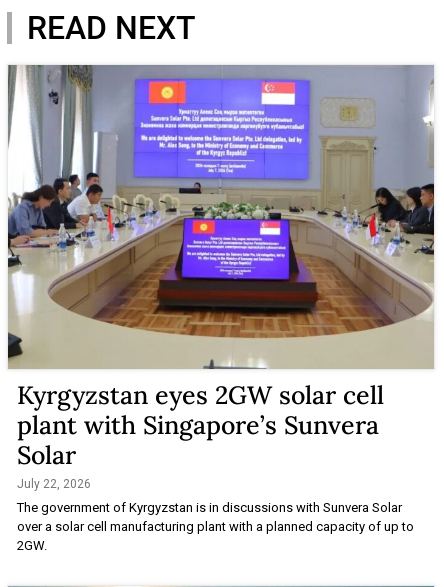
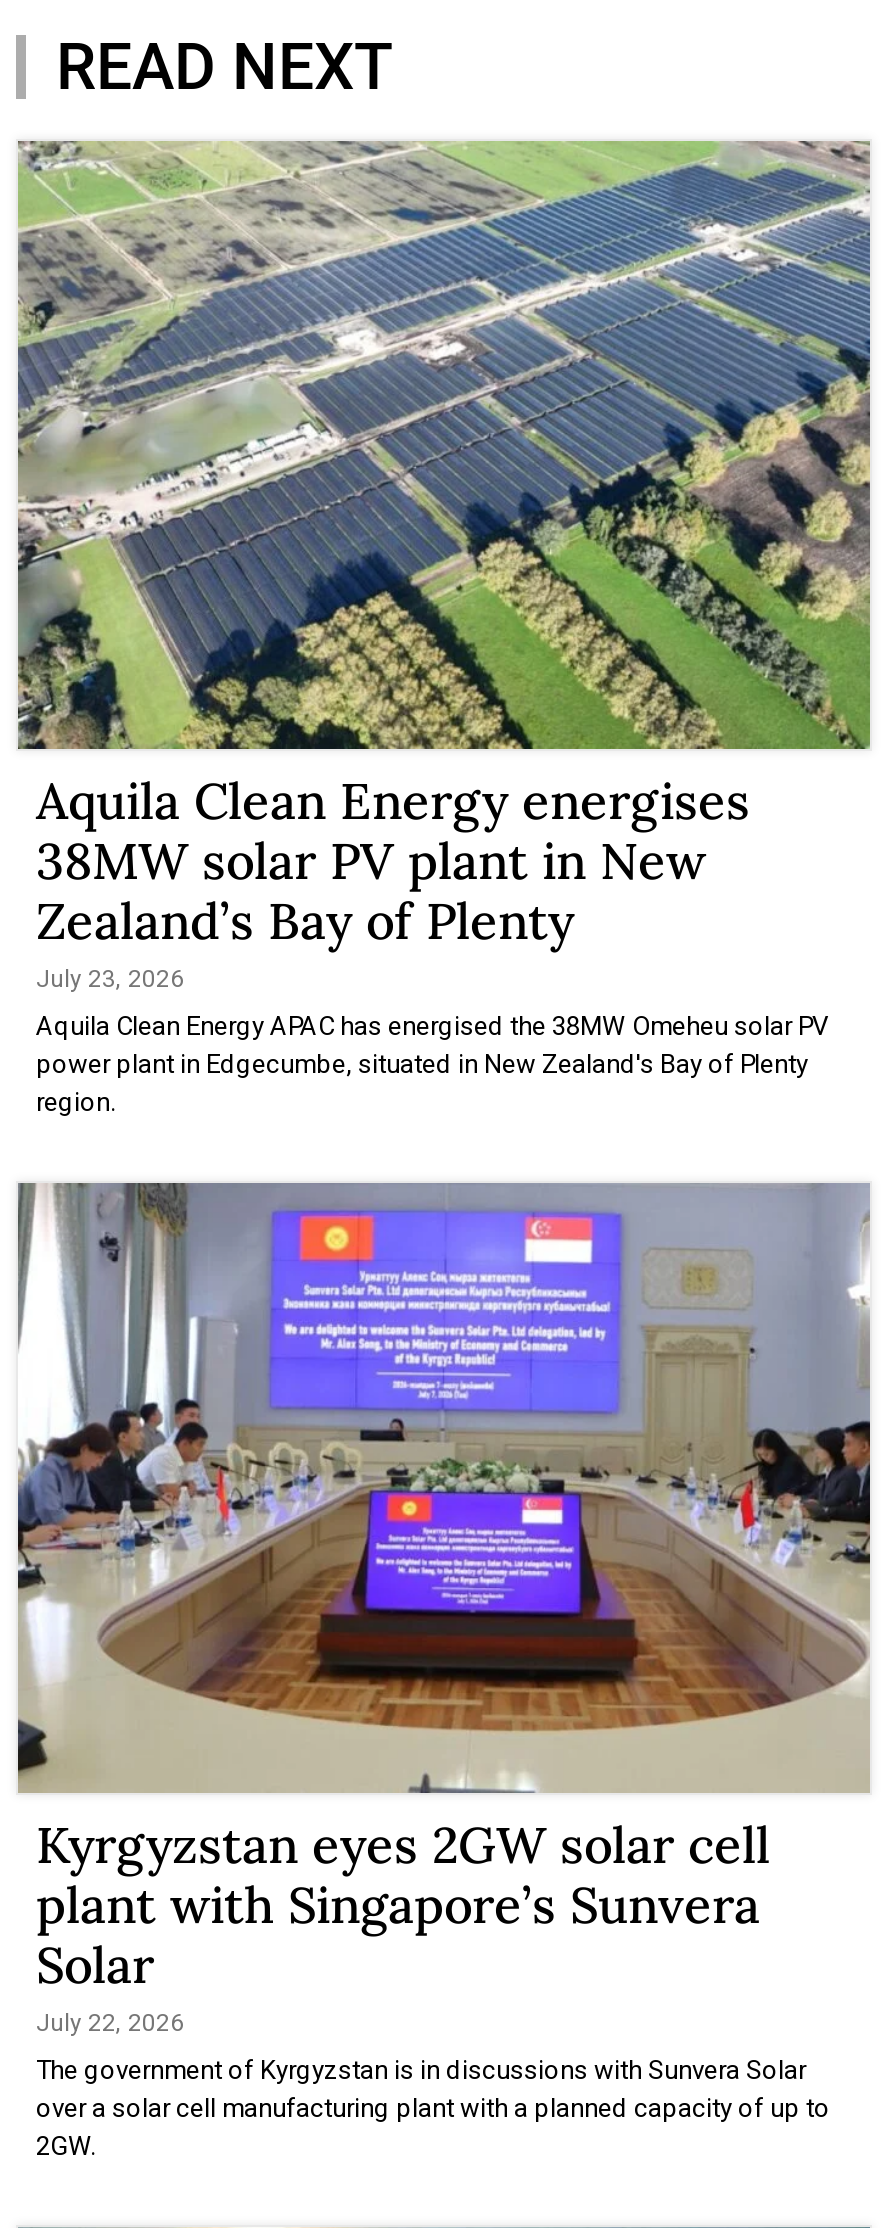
none -> [16,141,872,1117] [image] | Aquila Clean Energy energises | 38MW solar PV plant in New | Zealand’s Bay of Plenty | July 23, 2026 | Aquila Clean Energy APAC has energised the 38MW Omeheu solar PV | power plant in Edgecumbe, situated in New Zealand's Bay of Plenty | region.

